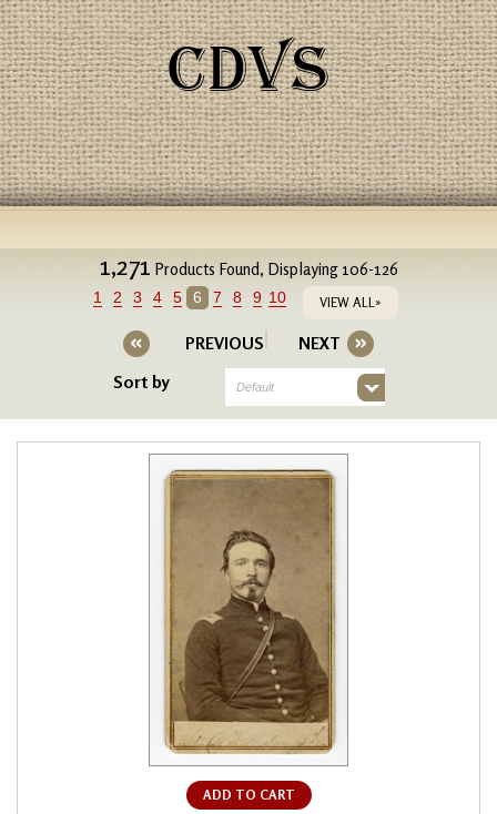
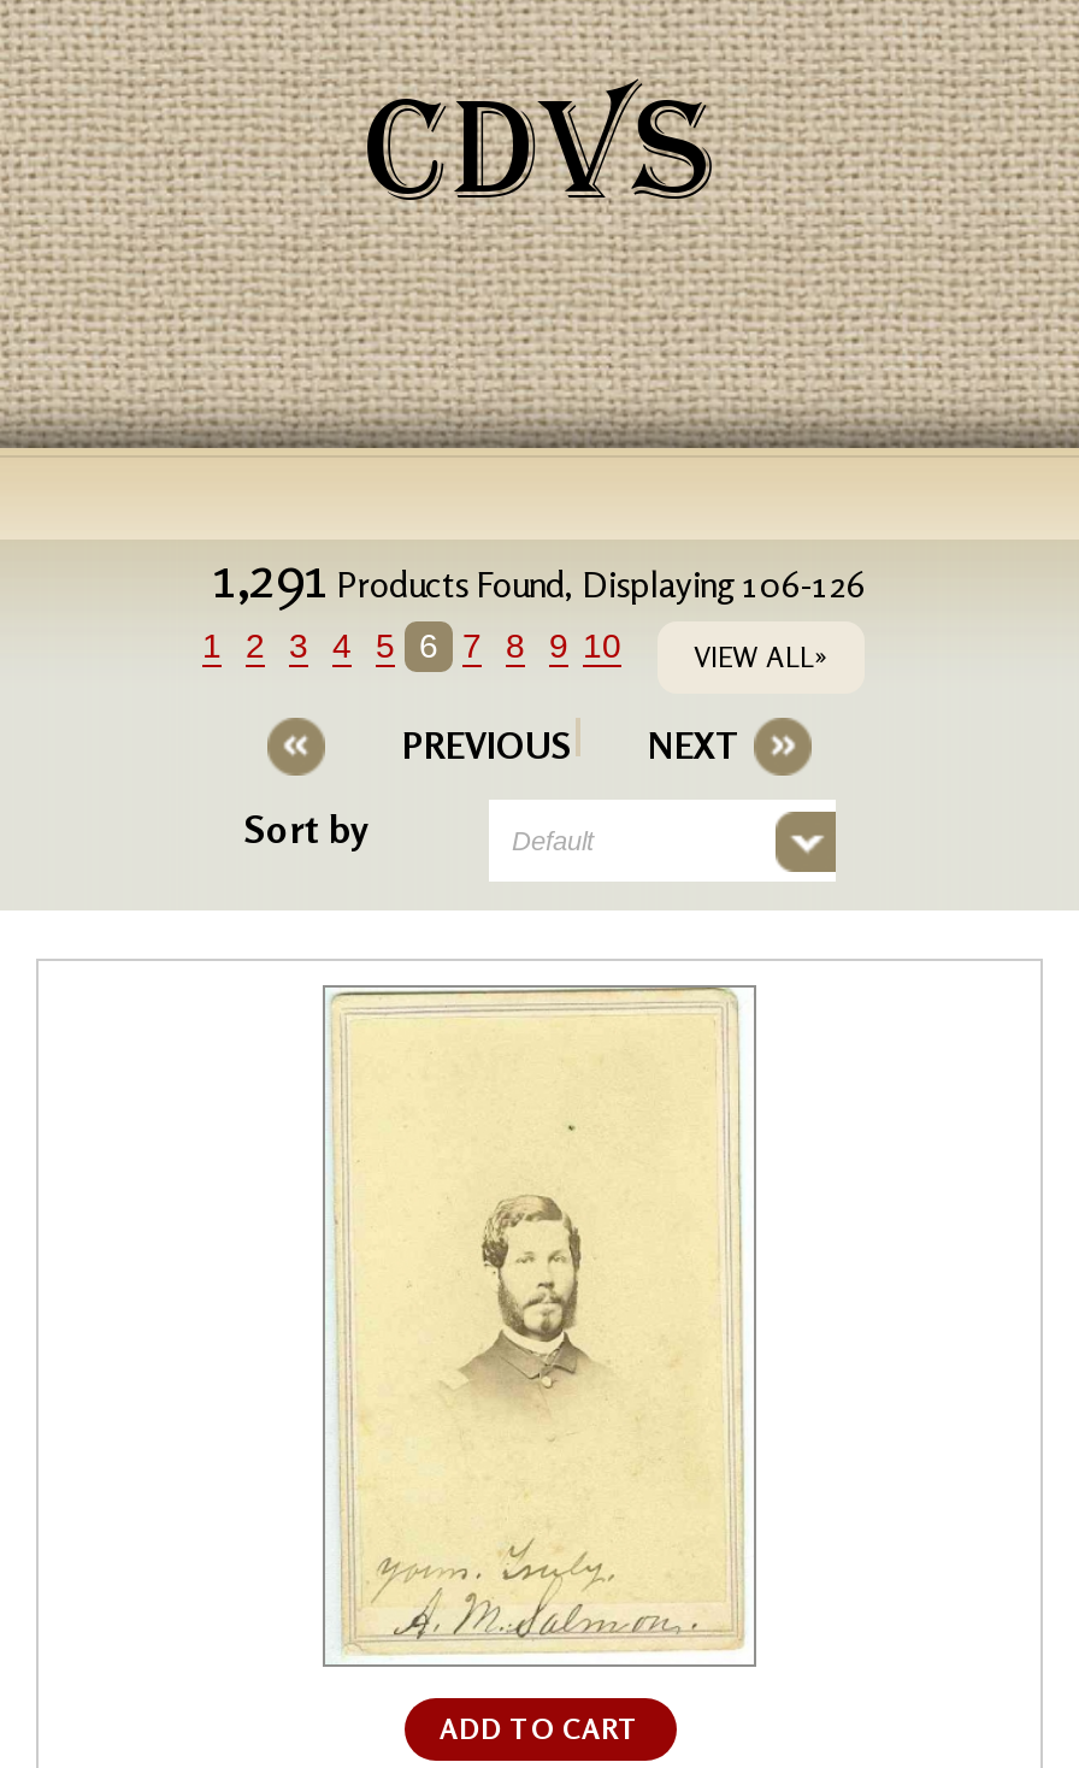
[99,250,398,282] 1,271 Products Found, Displaying 106-126 -> [213,542,866,612] 1,291 Products Found, Displaying 106-126
[152,455,342,761] [image] -> [330,985,744,1657] [image]

